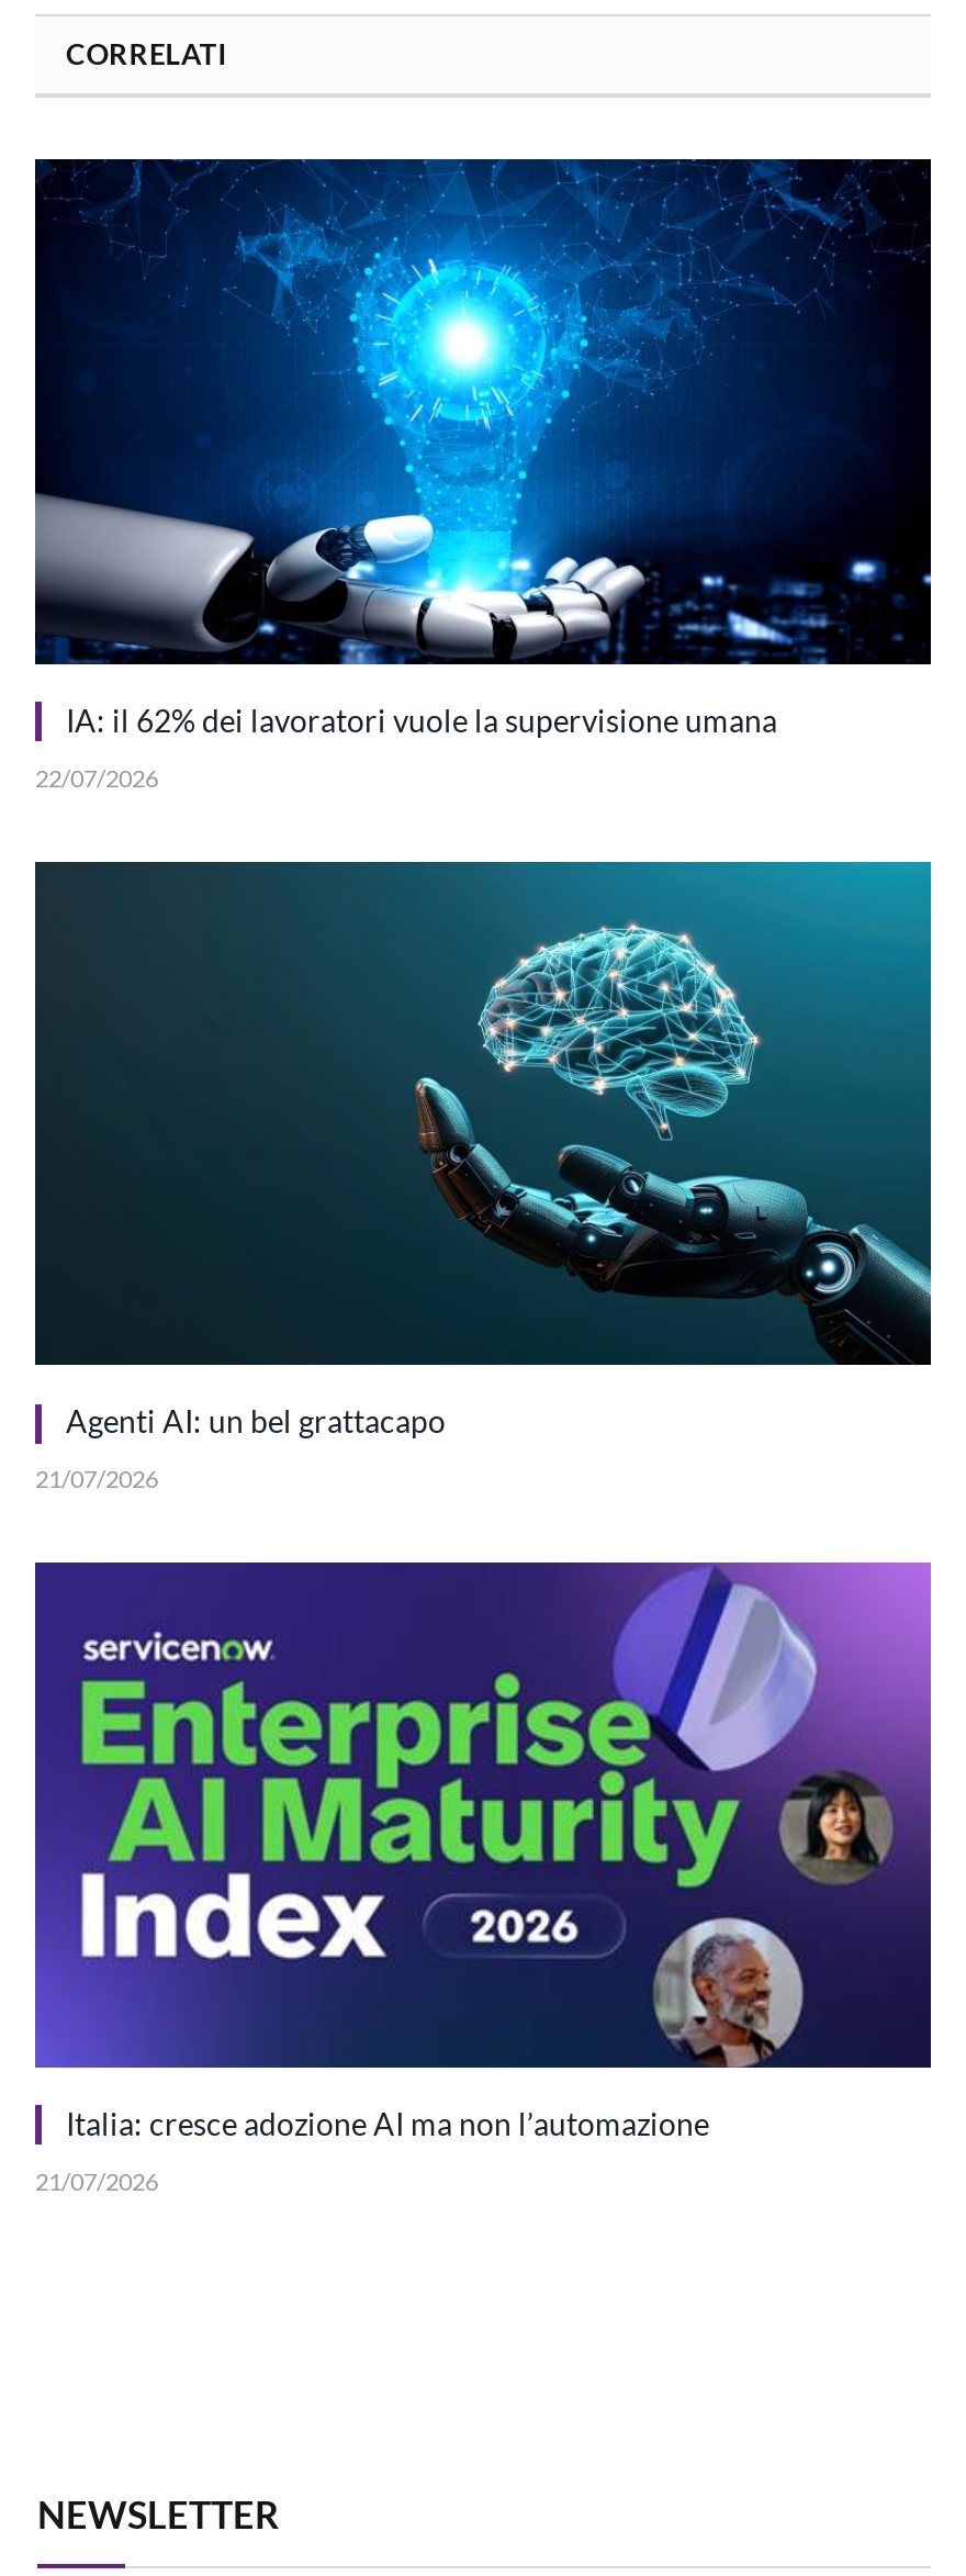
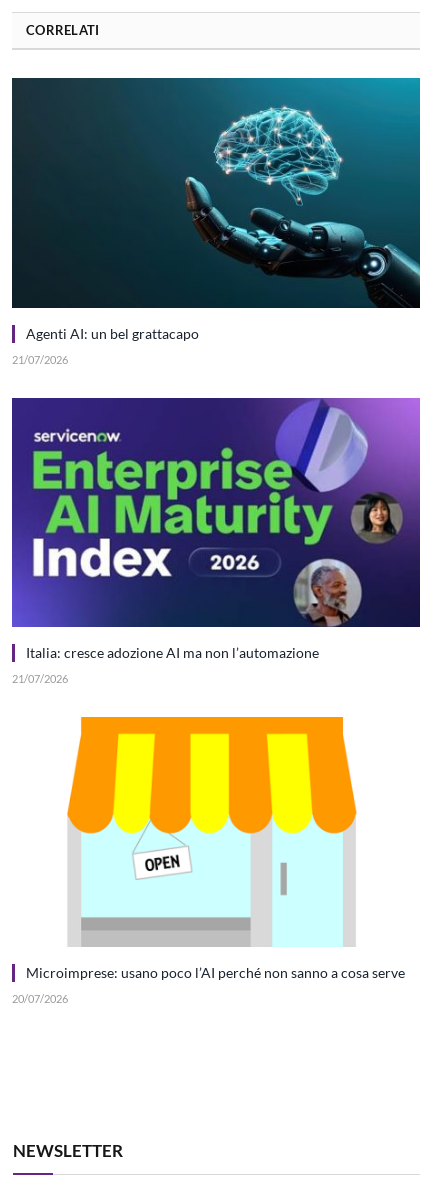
[35,157,933,791] [image] | IA: il 62% dei lavoratori vuole la supervisione umana | 22/07/2026 -> none
moved [35,864,935,2194] -> [12,79,422,685]: [image] | Agenti AI: un bel grattacapo | 21/07/2026 | Italia: cresce adozione AI ma non l’automazione | 21/07/2026
none -> [12,716,405,1004] [image] | Microimprese: usano poco l’AI perché non sanno a cosa serve | 20/07/2026

